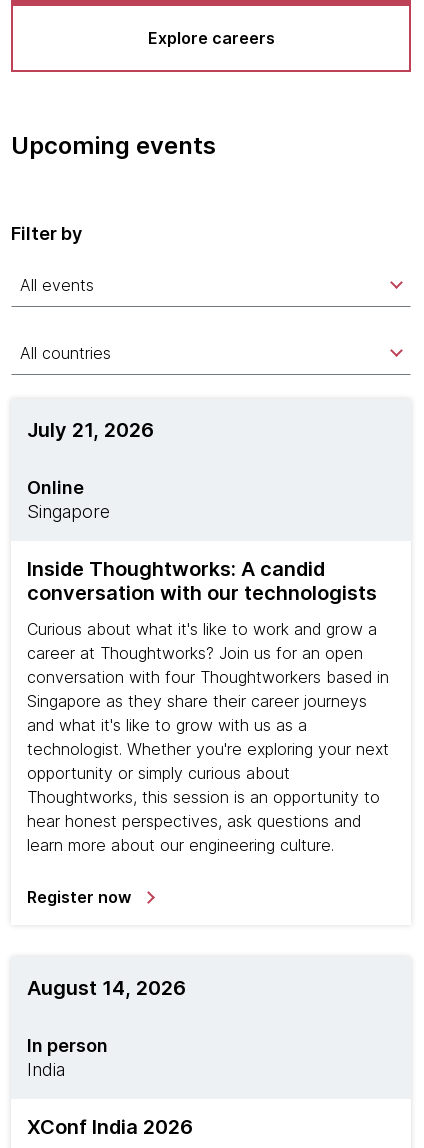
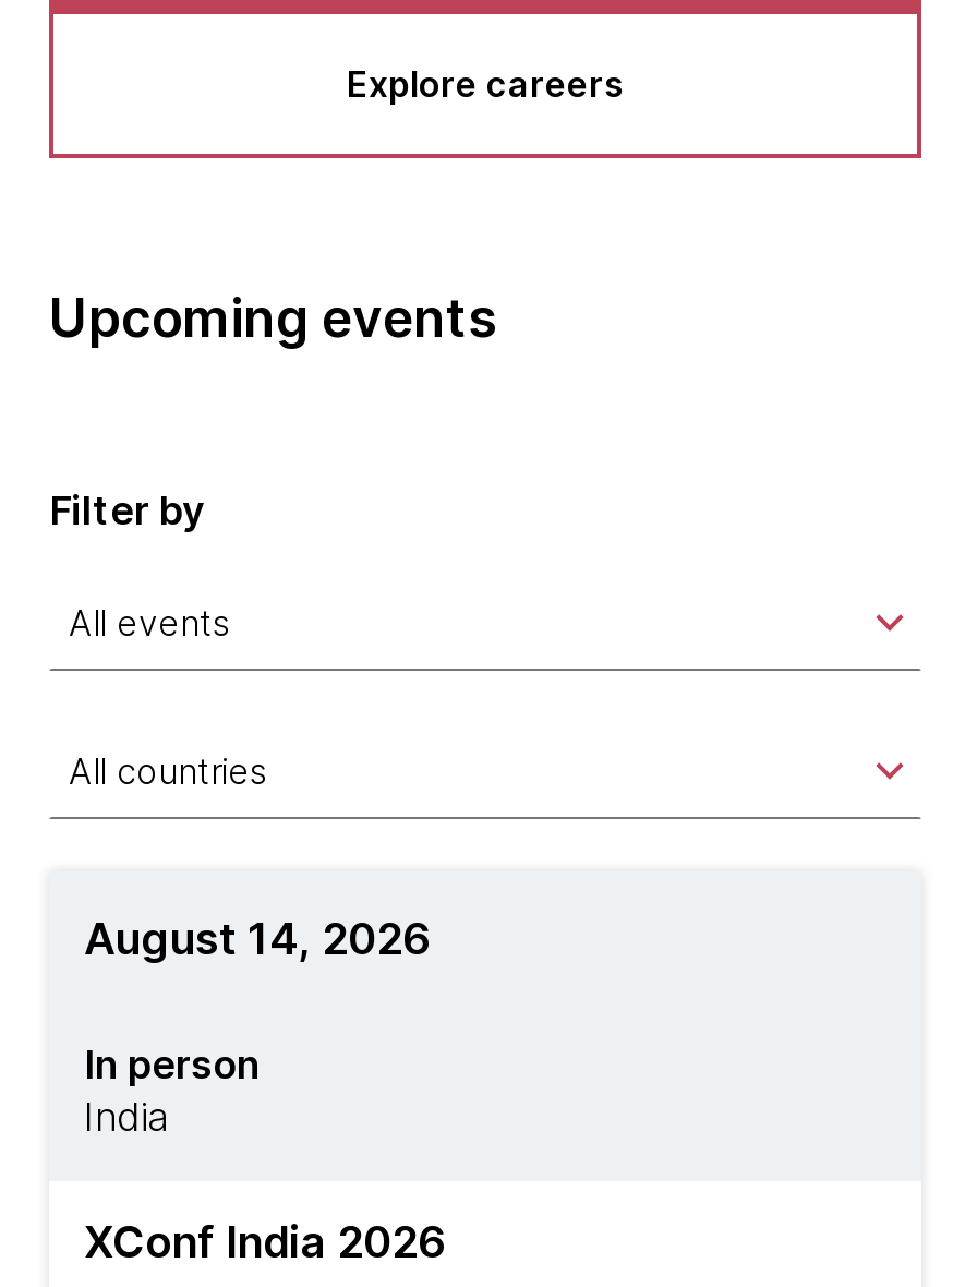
[27,418,389,907] July 21, 2026 | Online | Singapore | Inside Thoughtworks: A candid | conversation with our technologists | Curious about what it's like to work and grow a | career at Thoughtworks? Join us for an open | conversation with four Thoughtworkers based in | Singapore as they share their career journeys | and what it's like to grow with us as a | technologist. Whether you're exploring your next | opportunity or simply curious about | Thoughtworks, this session is an opportunity to | hear honest perspectives, ask questions and | learn more about our engineering culture. | Register now -> none

